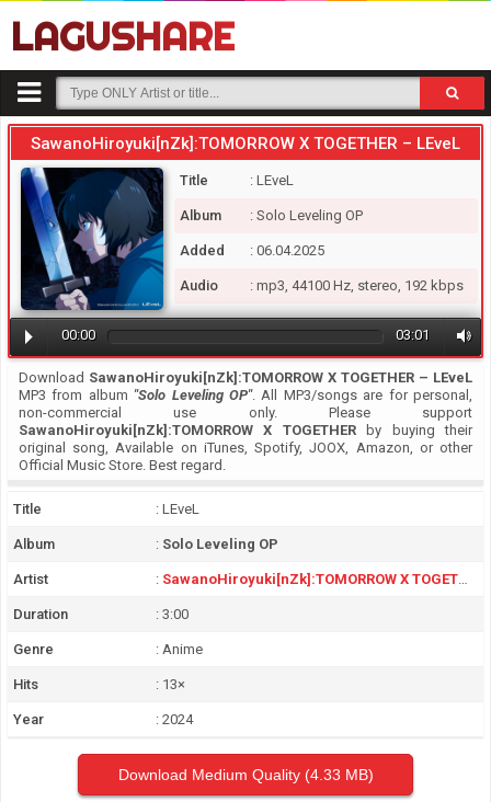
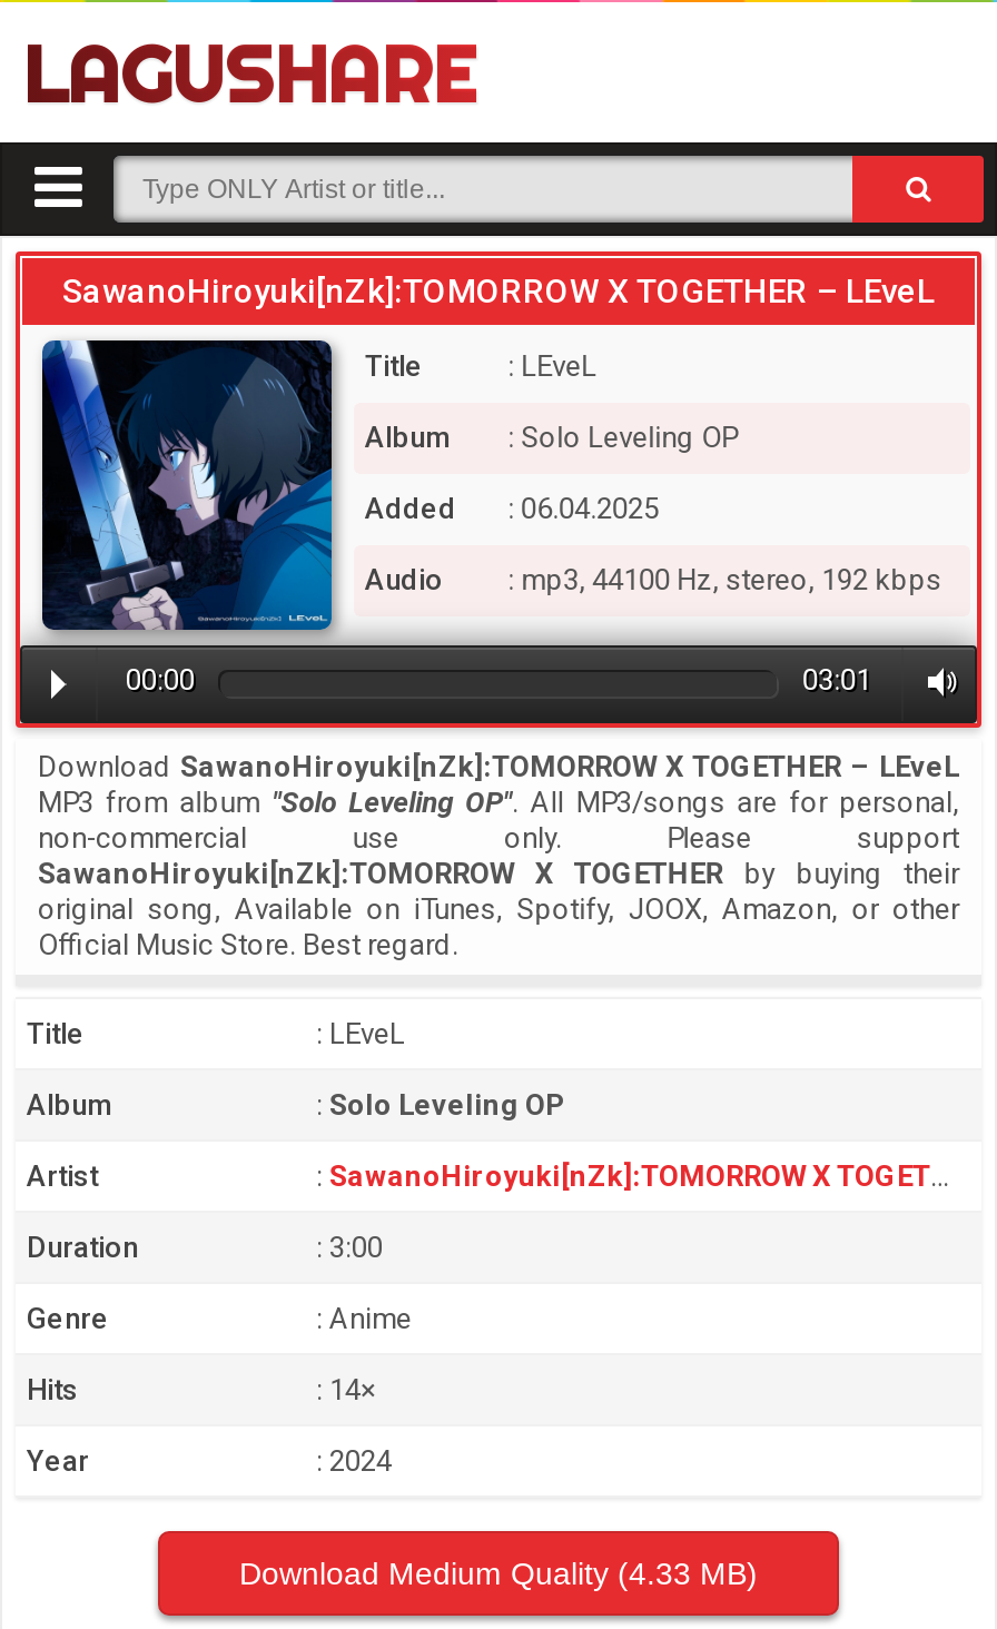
[156,675,185,692] : 13× -> [316,1372,376,1405] : 14×

